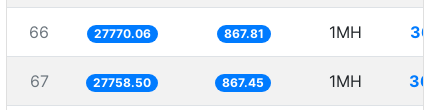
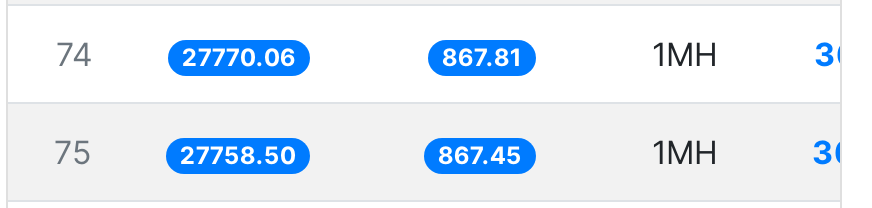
[29,22,49,42] 66 -> [56,34,92,74] 74
[30,71,49,91] 67 -> [54,132,92,172] 75

